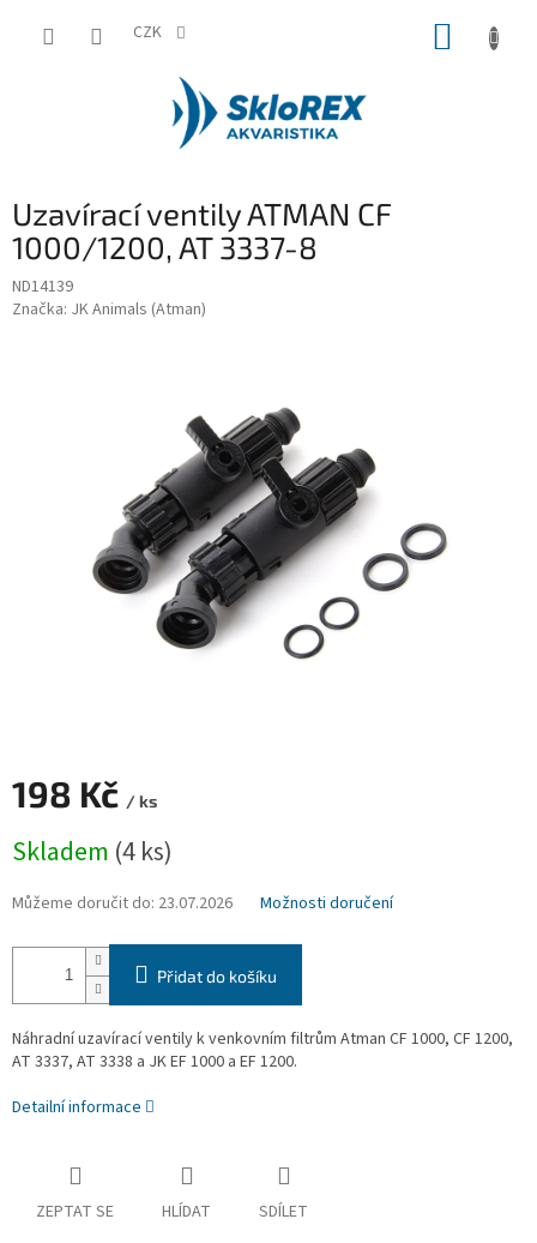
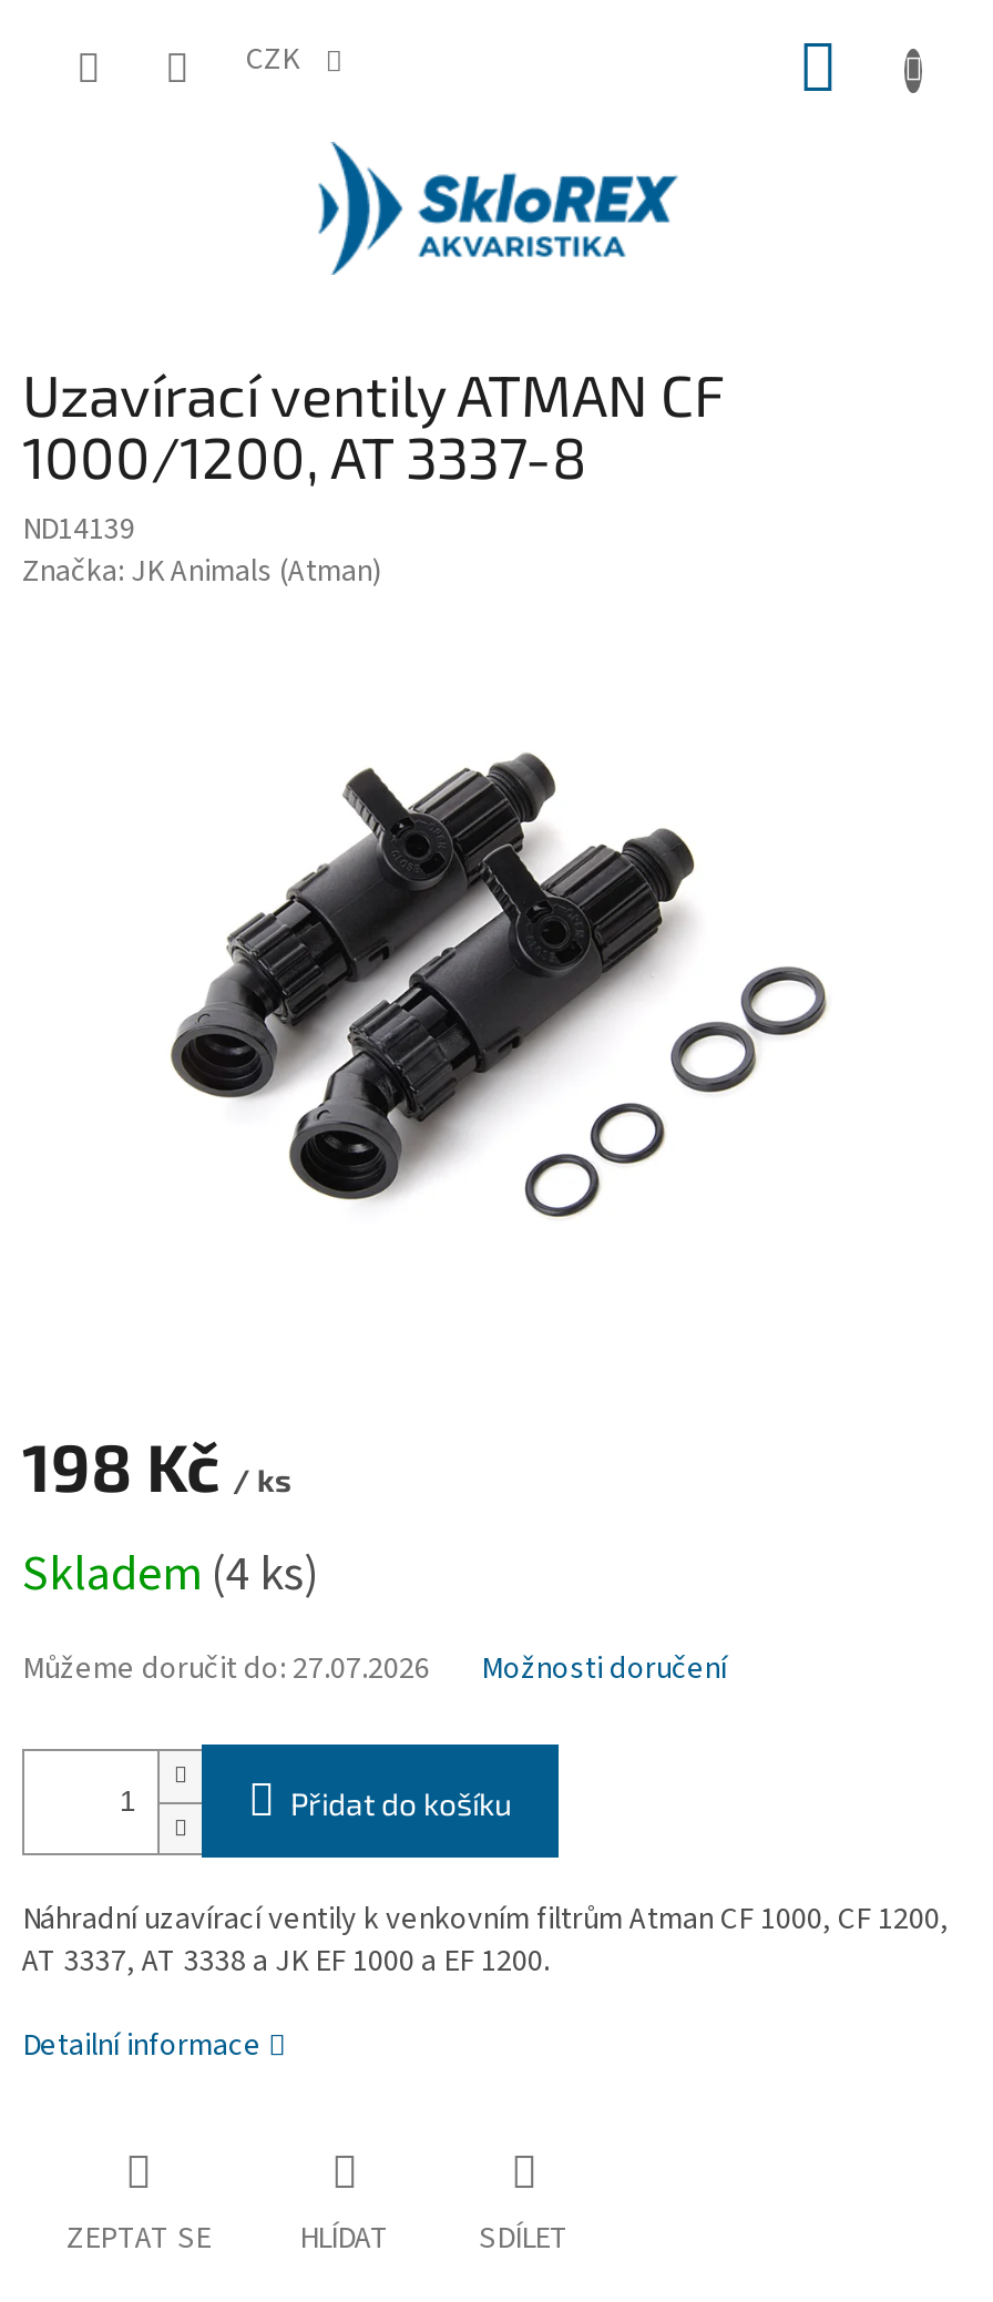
[12,892,233,916] Můžeme doručit do: 23.07.2026 -> [22,1648,430,1692] Můžeme doručit do: 27.07.2026

